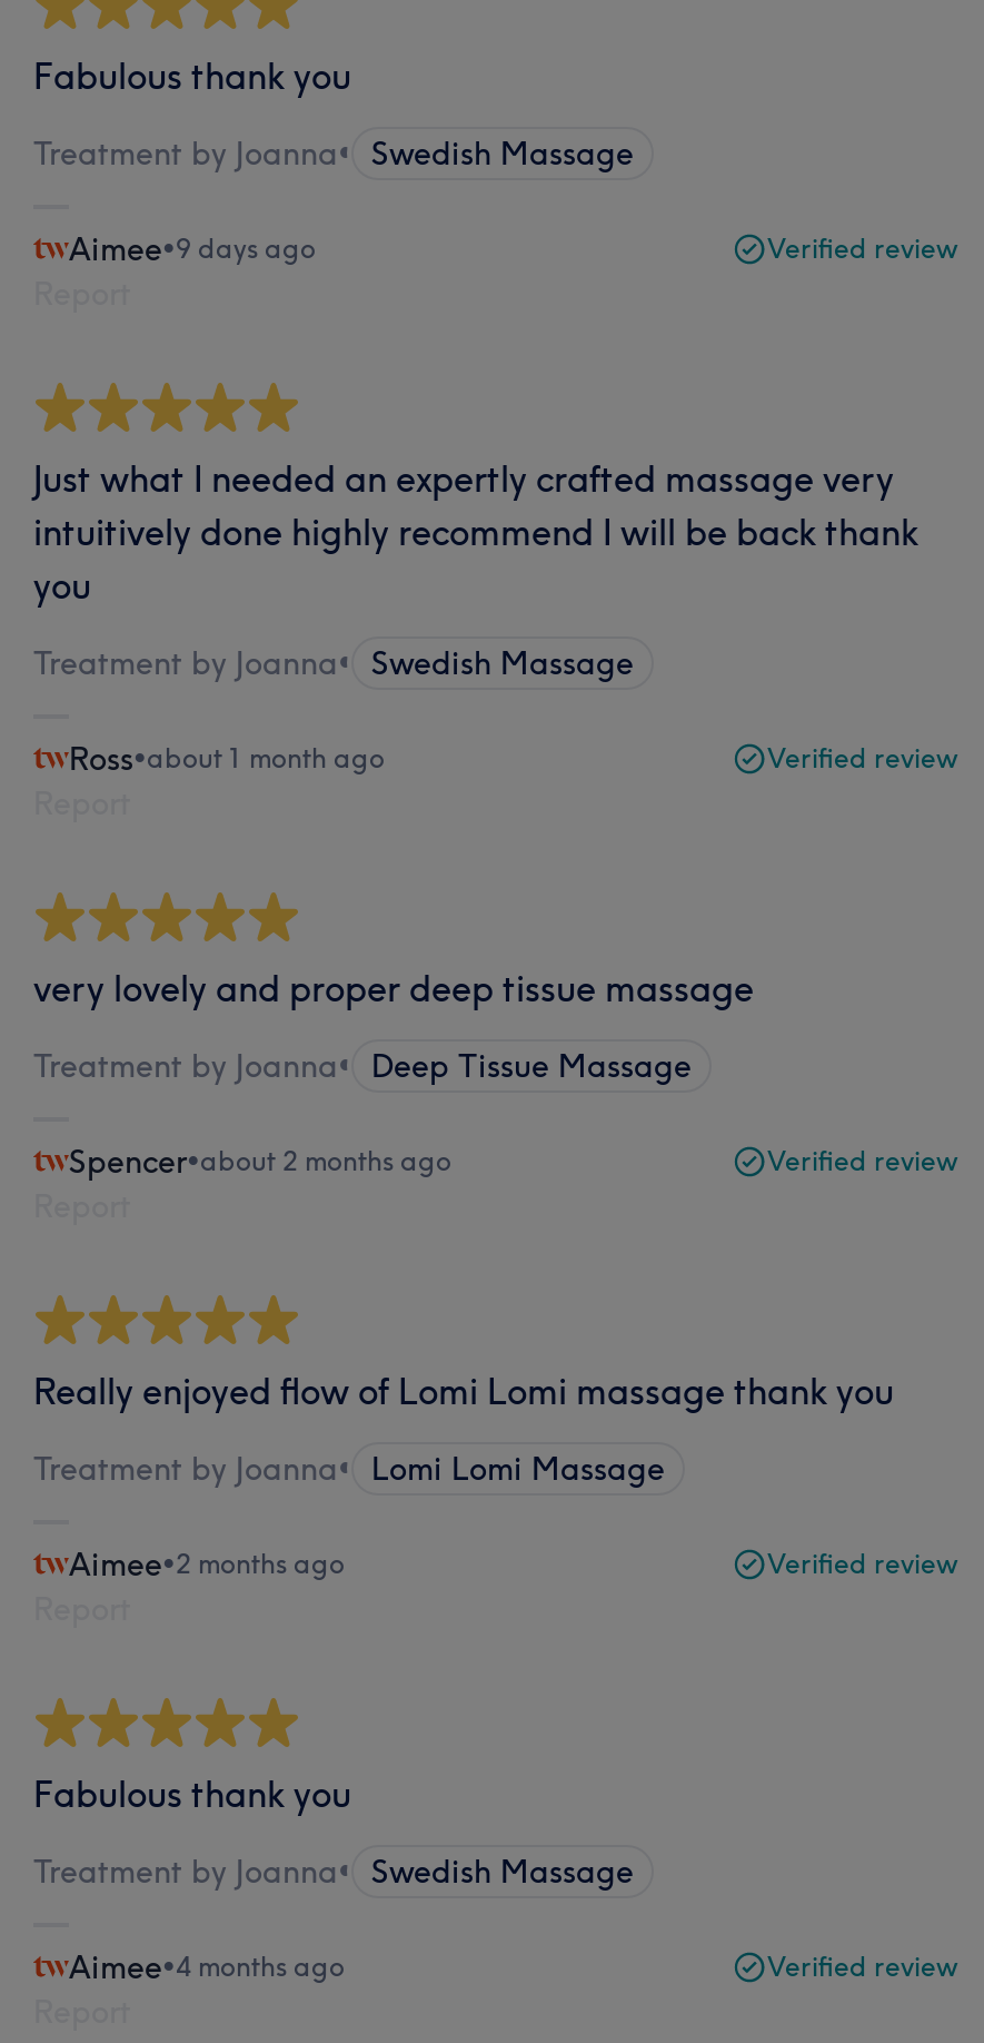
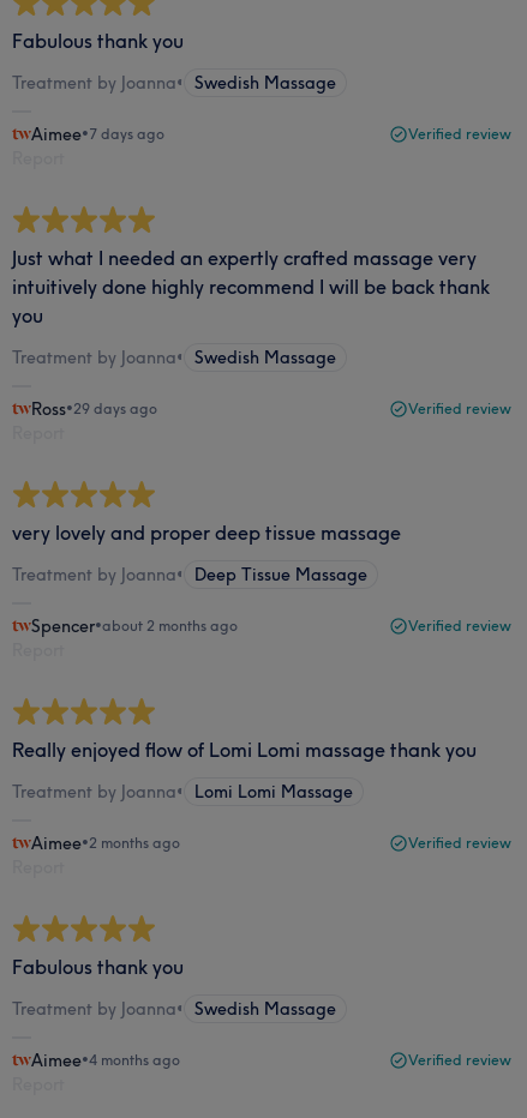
[69,229,316,269] Aimee•9 days ago -> [31,124,164,145] Aimee•7 days ago
[69,739,385,779] Ross•about 1 month ago -> [31,398,157,420] Ross•29 days ago

